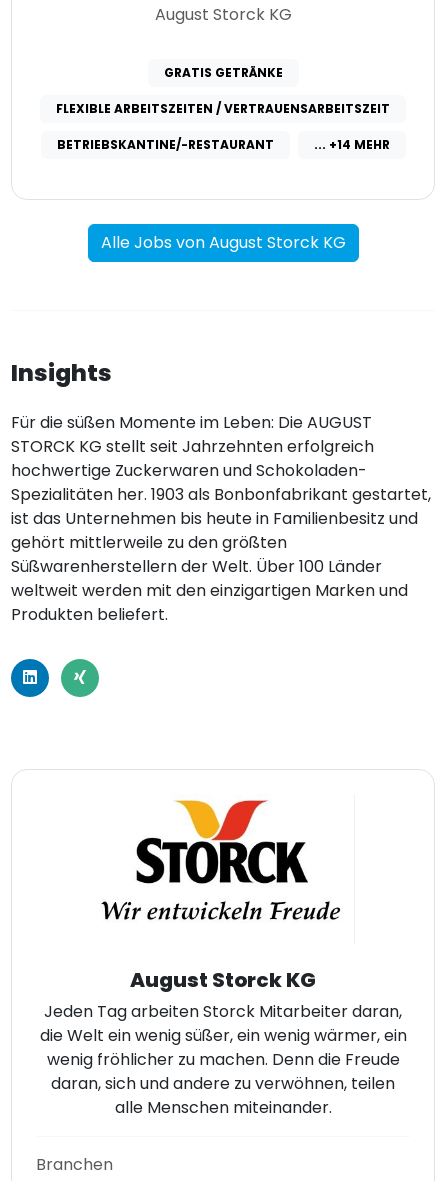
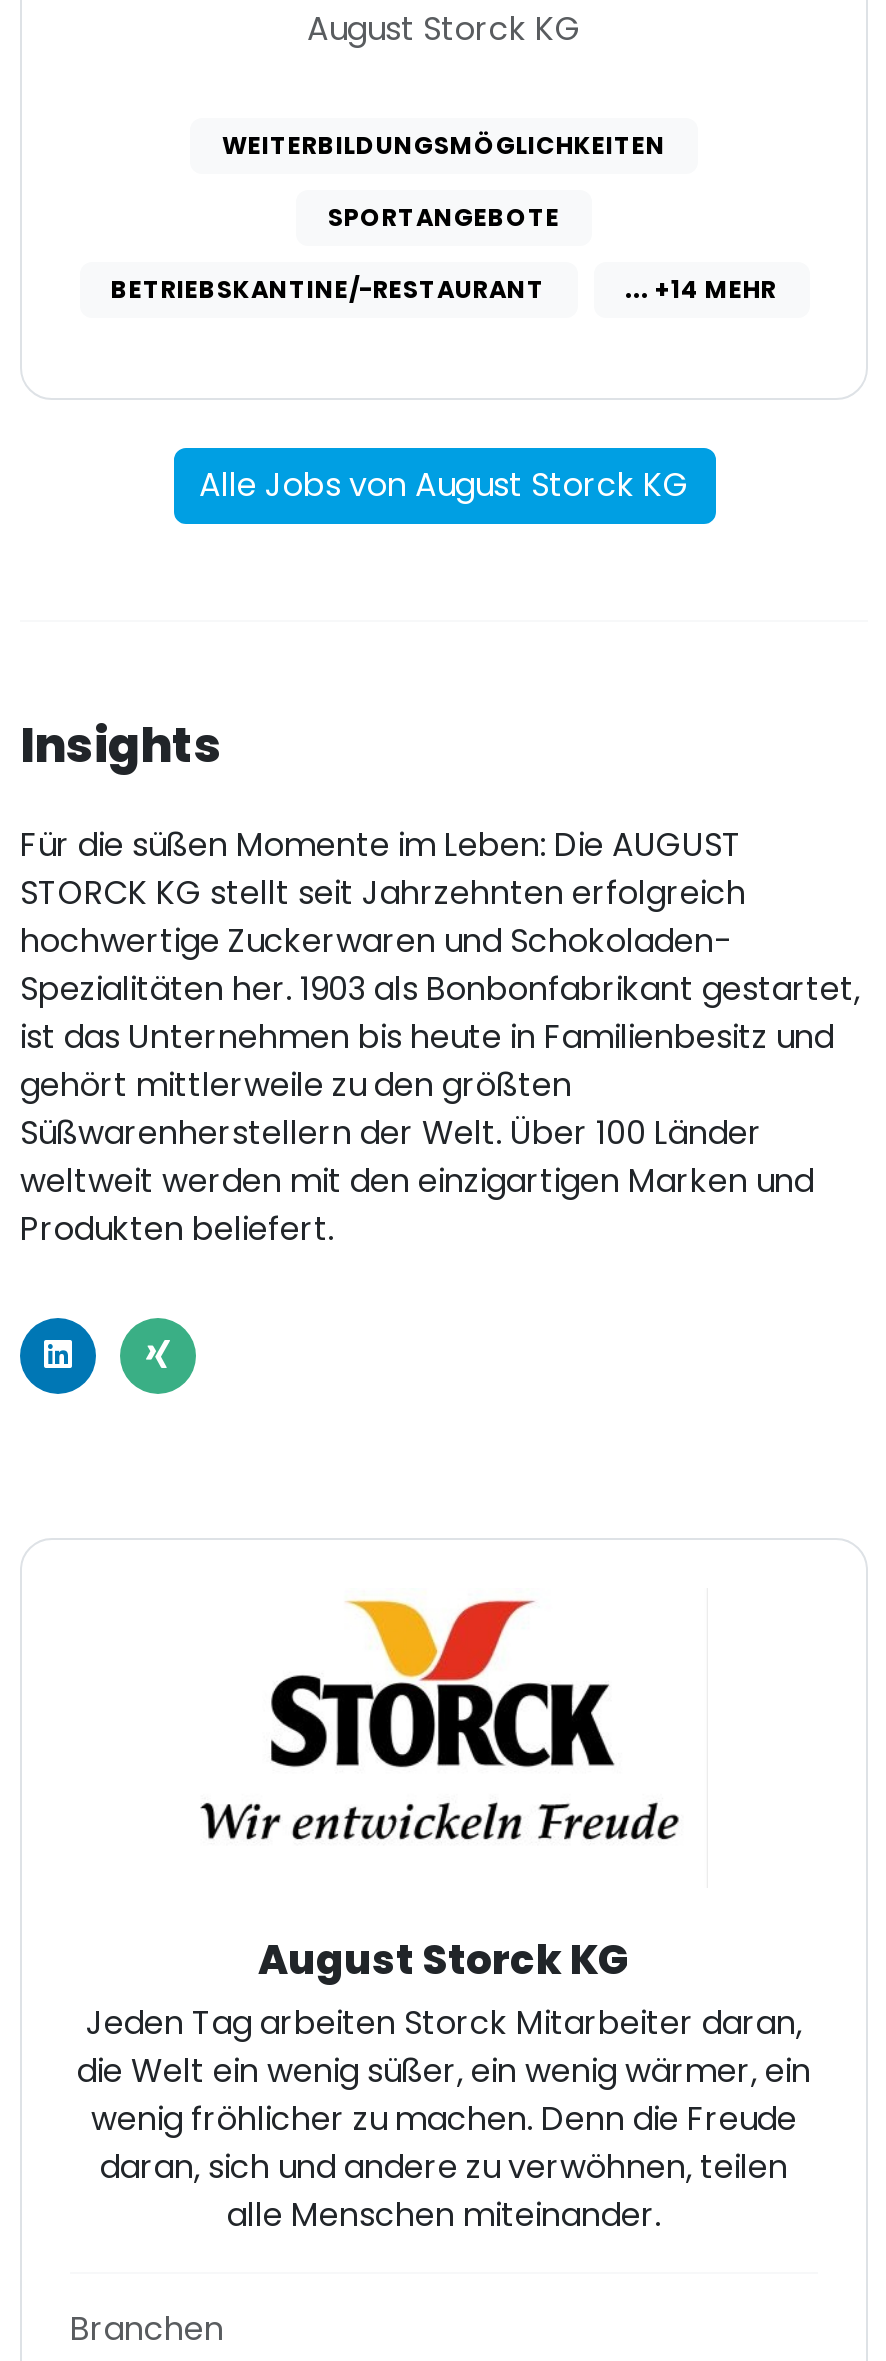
[163,64,282,81] GRATIS GETRÄNKE -> [222,128,666,162] WEITERBILDUNGSMÖGLICHKEITEN
[56,100,390,117] FLEXIBLE ARBEITSZEITEN / VERTRAUENSARBEITSZEIT -> [328,200,560,234] SPORTANGEBOTE

